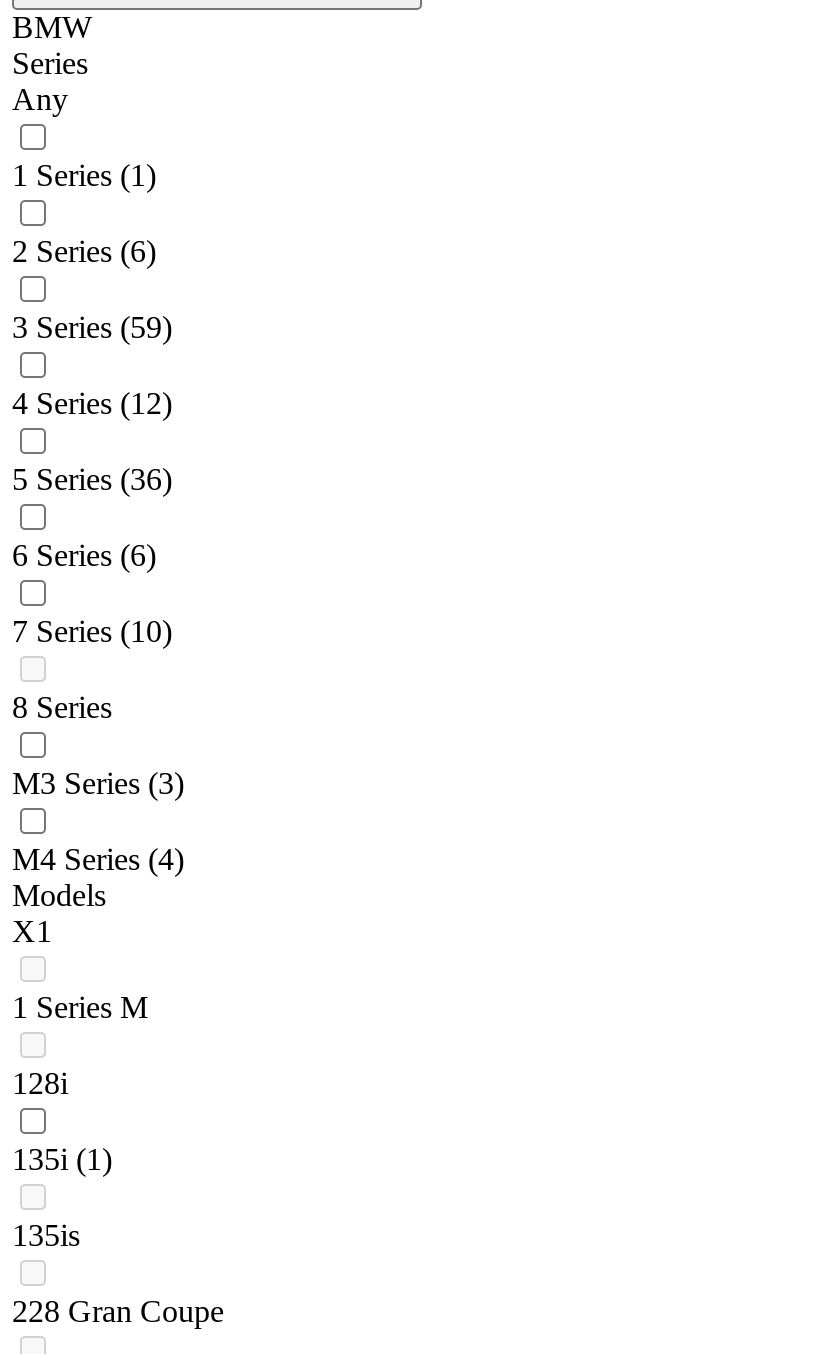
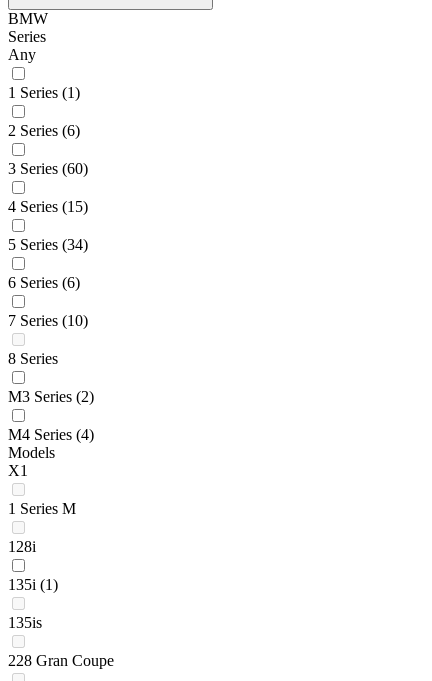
[12,311,172,345] 3 Series (59) -> [8,160,88,177] 3 Series (60)
[12,387,172,421] 4 Series (12) -> [8,198,88,215] 4 Series (15)
[12,463,172,497] 5 Series (36) -> [8,236,88,253] 5 Series (34)
[12,767,184,801] M3 Series (3) -> [8,388,94,405] M3 Series (2)

